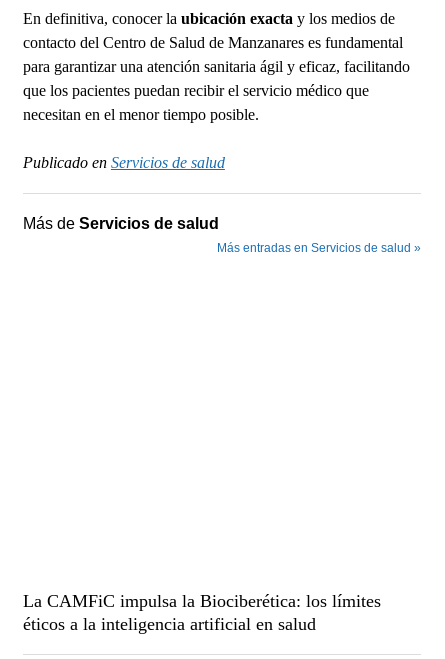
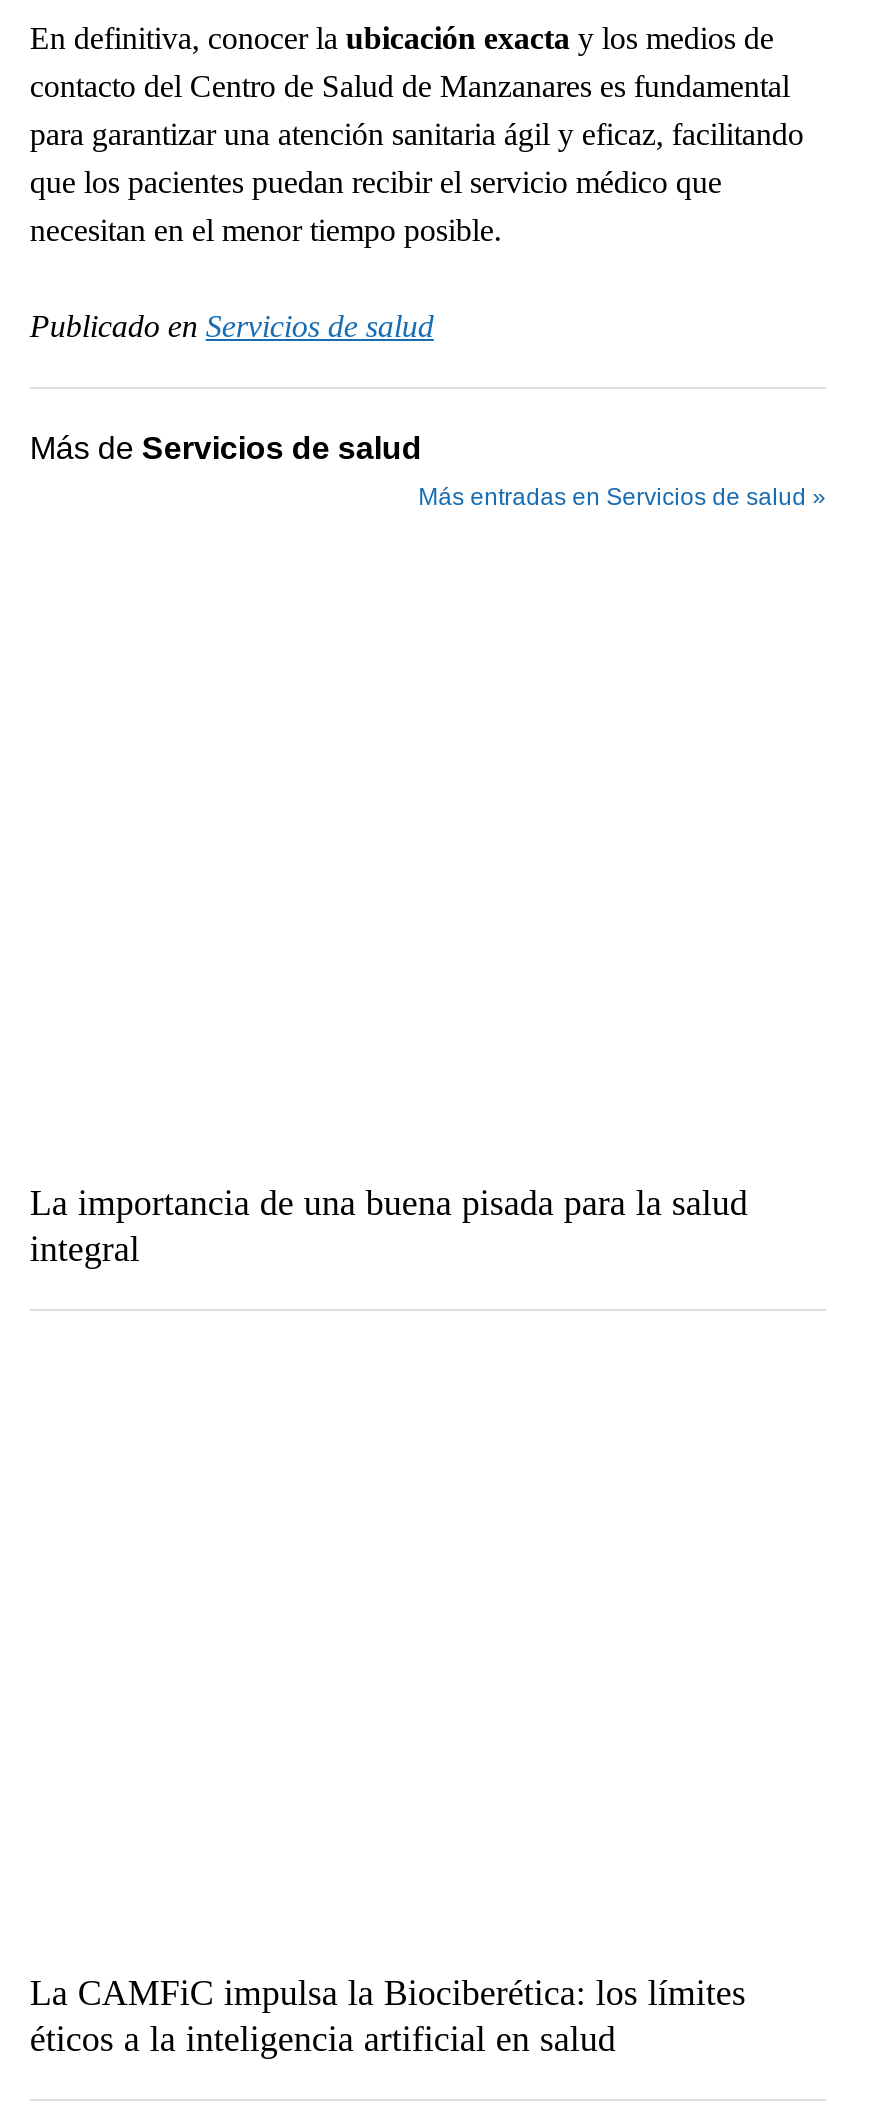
none -> [30,1183,748,1269] La importancia de una buena pisada para la salud | integral

